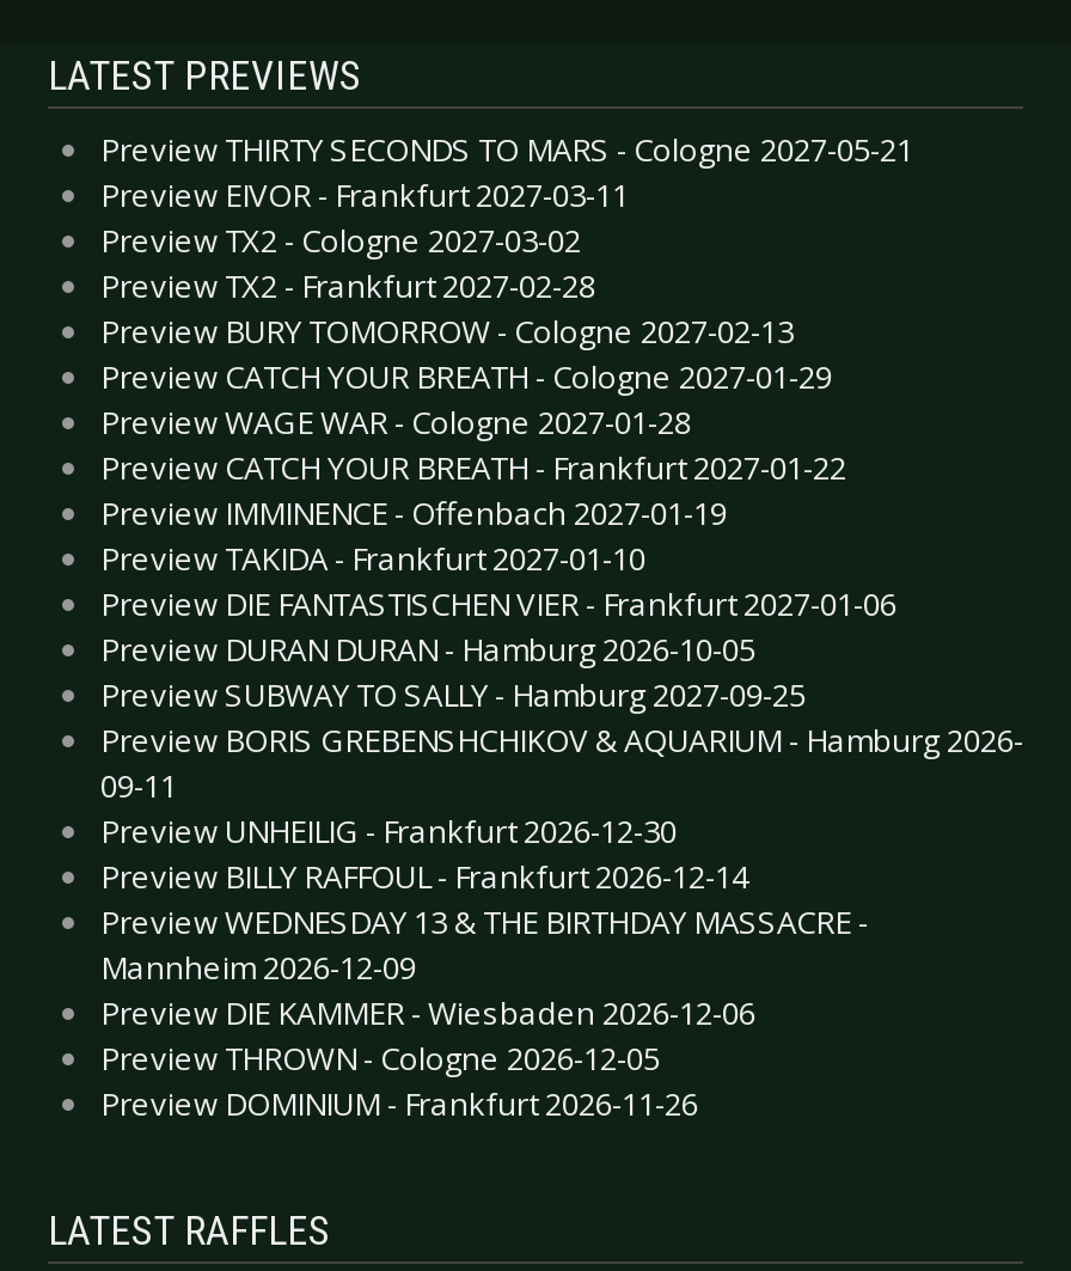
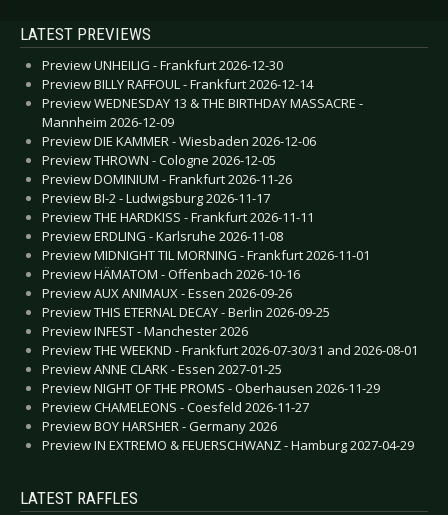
[100,127,1023,807] Preview THIRTY SECONDS TO MARS - Cologne 2027-05-21 | Preview EIVOR - Frankfurt 2027-03-11 | Preview TX2 - Cologne 2027-03-02 | Preview TX2 - Frankfurt 2027-02-28 | Preview BURY TOMORROW - Cologne 2027-02-13 | Preview CATCH YOUR BREATH - Cologne 2027-01-29 | Preview WAGE WAR - Cologne 2027-01-28 | Preview CATCH YOUR BREATH - Frankfurt 2027-01-22 | Preview IMMINENCE - Offenbach 2027-01-19 | Preview TAKIDA - Frankfurt 2027-01-10 | Preview DIE FANTASTISCHEN VIER - Frankfurt 2027-01-06 | Preview DURAN DURAN - Hamburg 2026-10-05 | Preview SUBWAY TO SALLY - Hamburg 2027-09-25 | Preview BORIS GREBENSHCHIKOV & AQUARIUM - Hamburg 2026- | 09-11 -> none
moved [100,809,868,1125] -> [42,56,363,188]: Preview UNHEILIG - Frankfurt 2026-12-30 | Preview BILLY RAFFOUL - Frankfurt 2026-12-14 | Preview WEDNESDAY 13 & THE BIRTHDAY MASSACRE - | Mannheim 2026-12-09 | Preview DIE KAMMER - Wiesbaden 2026-12-06 | Preview THROWN - Cologne 2026-12-05 | Preview DOMINIUM - Frankfurt 2026-11-26
none -> [42,189,418,454] Preview BI-2 - Ludwigsburg 2026-11-17 | Preview THE HARDKISS - Frankfurt 2026-11-11 | Preview ERDLING - Karlsruhe 2026-11-08 | Preview MIDNIGHT TIL MORNING - Frankfurt 2026-11-01 | Preview HÄMATOM - Offenbach 2026-10-16 | Preview AUX ANIMAUX - Essen 2026-09-26 | Preview THIS ETERNAL DECAY - Berlin 2026-09-25 | Preview INFEST - Manchester 2026 | Preview THE WEEKND - Frankfurt 2026-07-30/31 and 2026-08-01 | Preview ANNE CLARK - Essen 2027-01-25 | Preview NIGHT OF THE PROMS - Oberhausen 2026-11-29 | Preview CHAMELEONS - Coesfeld 2026-11-27 | Preview BOY HARSHER - Germany 2026 | Preview IN EXTREMO & FEUERSCHWANZ - Hamburg 2027-04-29

